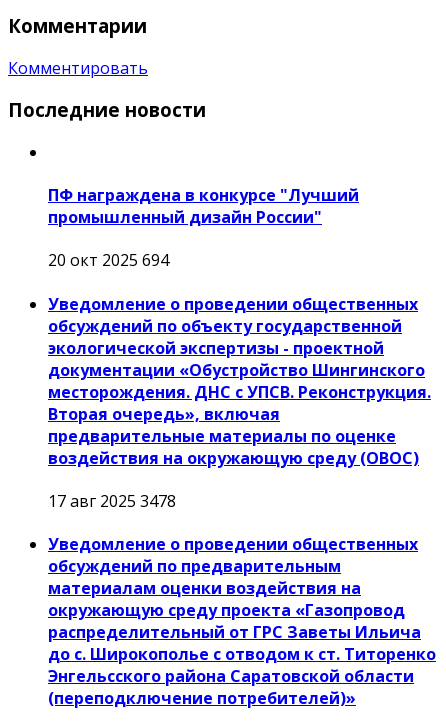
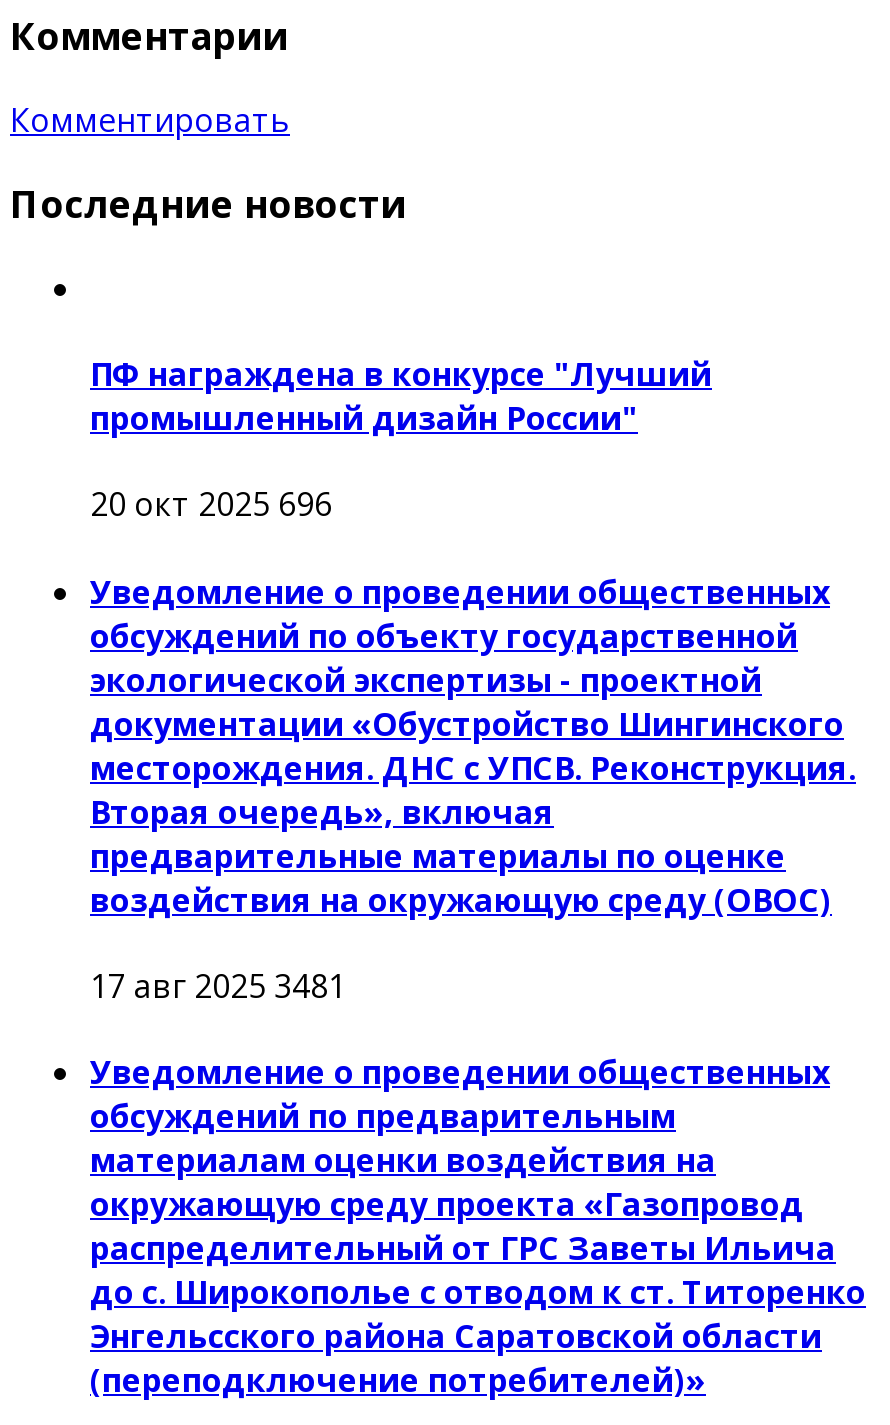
[48,249,169,271] 20 окт 2025 694 -> [90,483,332,527] 20 окт 2025 696
[48,490,176,512] 17 авг 2025 3478 -> [90,964,346,1008] 17 авг 2025 3481

